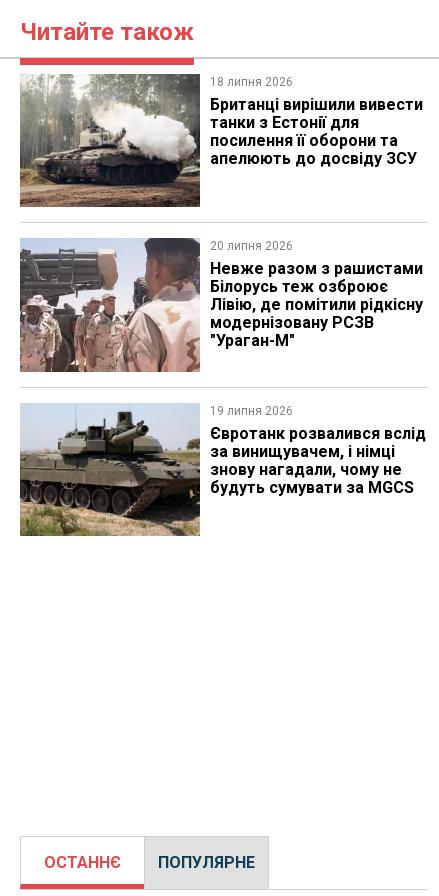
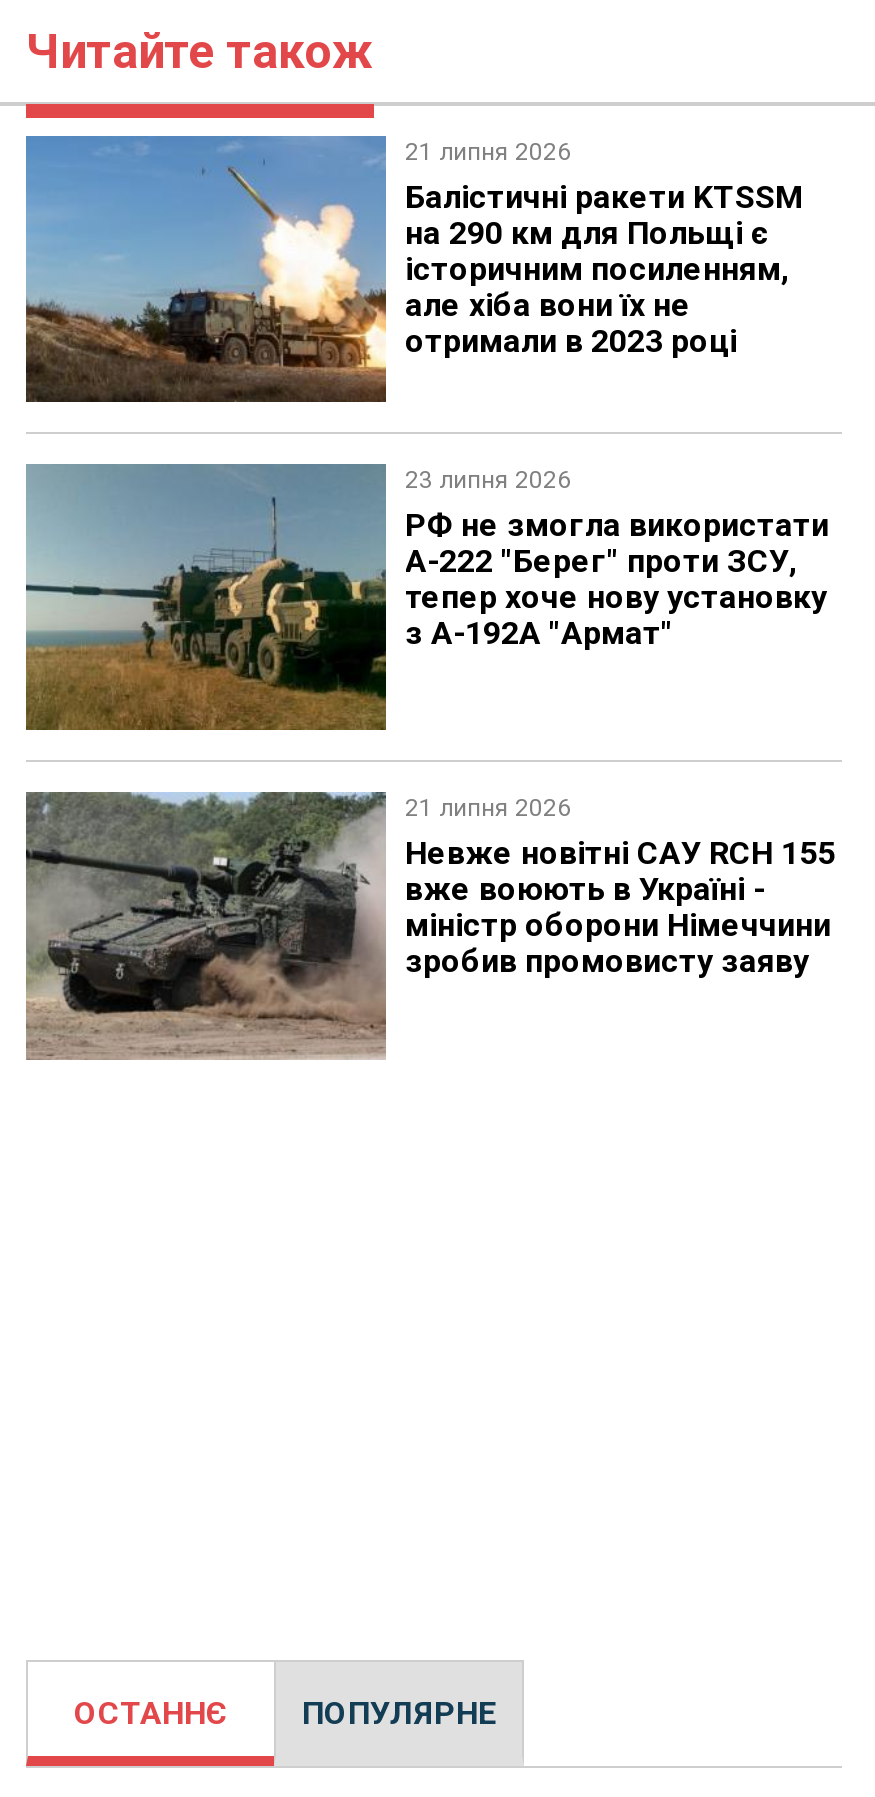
[19,73,422,208] [image] | 18 липня 2026 | Британці вирішили вивести | танки з Естонії для | посилення її оборони та | апелюють до досвіду ЗСУ -> [24,135,803,403] [image] | 21 липня 2026 | Балістичні ракети KTSSM | на 290 км для Польщі є | історичним посиленням, | але хіба вони їх не | отримали в 2023 році
[20,238,422,373] [image] | 20 липня 2026 | Невже разом з рашистами | Білорусь теж озброює | Лівію, де помітили рідкісну | модернізовану РСЗВ | "Ураган-М" -> [26,463,829,731] [image] | 23 липня 2026 | РФ не змогла використати | А-222 "Берег" проти ЗСУ, | тепер хоче нову установку | з А-192А "Армат"
[19,403,425,536] [image] | 19 липня 2026 | Євротанк розвалився вслід | за винищувачем, і німці | знову нагадали, чому не | будуть сумувати за MGCS -> [24,791,835,1059] [image] | 21 липня 2026 | Невже новітні САУ RCH 155 | вже воюють в Україні - | міністр оборони Німеччини | зробив промовисту заяву

